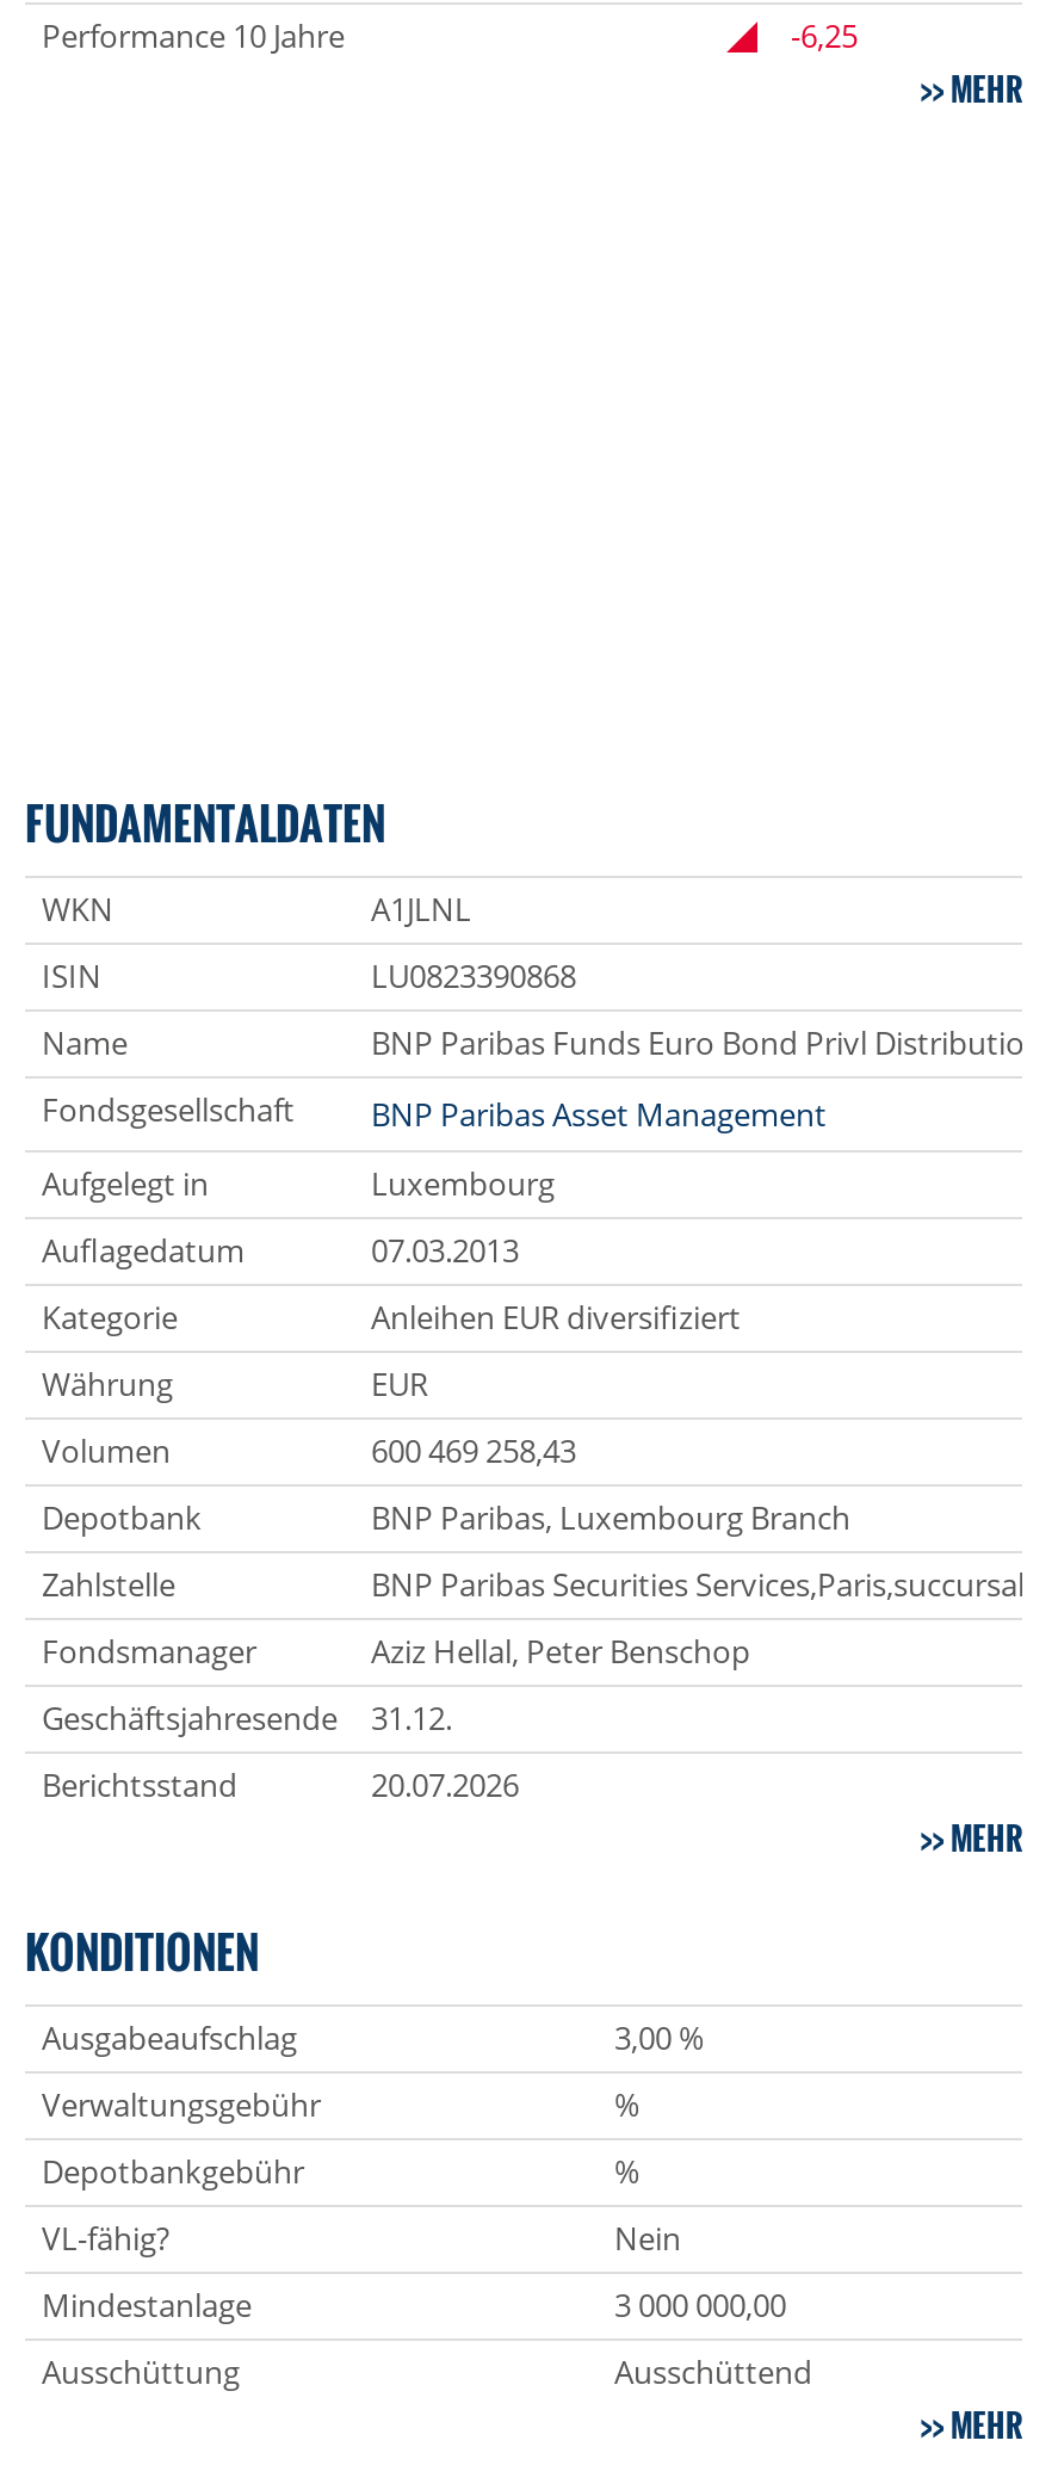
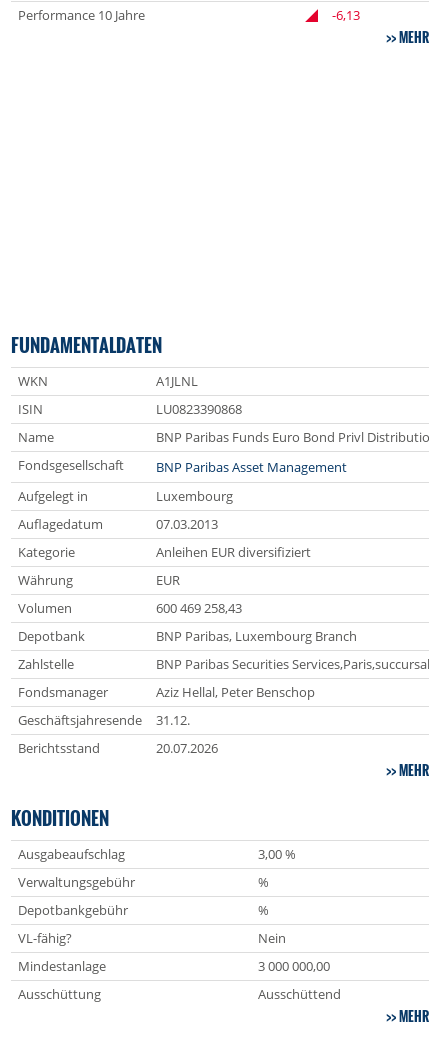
[791,14,858,57] -6,25 -> [332,6,360,24] -6,13

